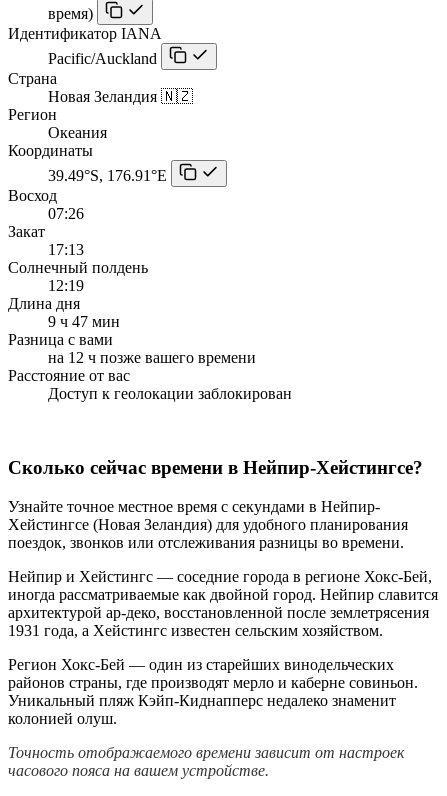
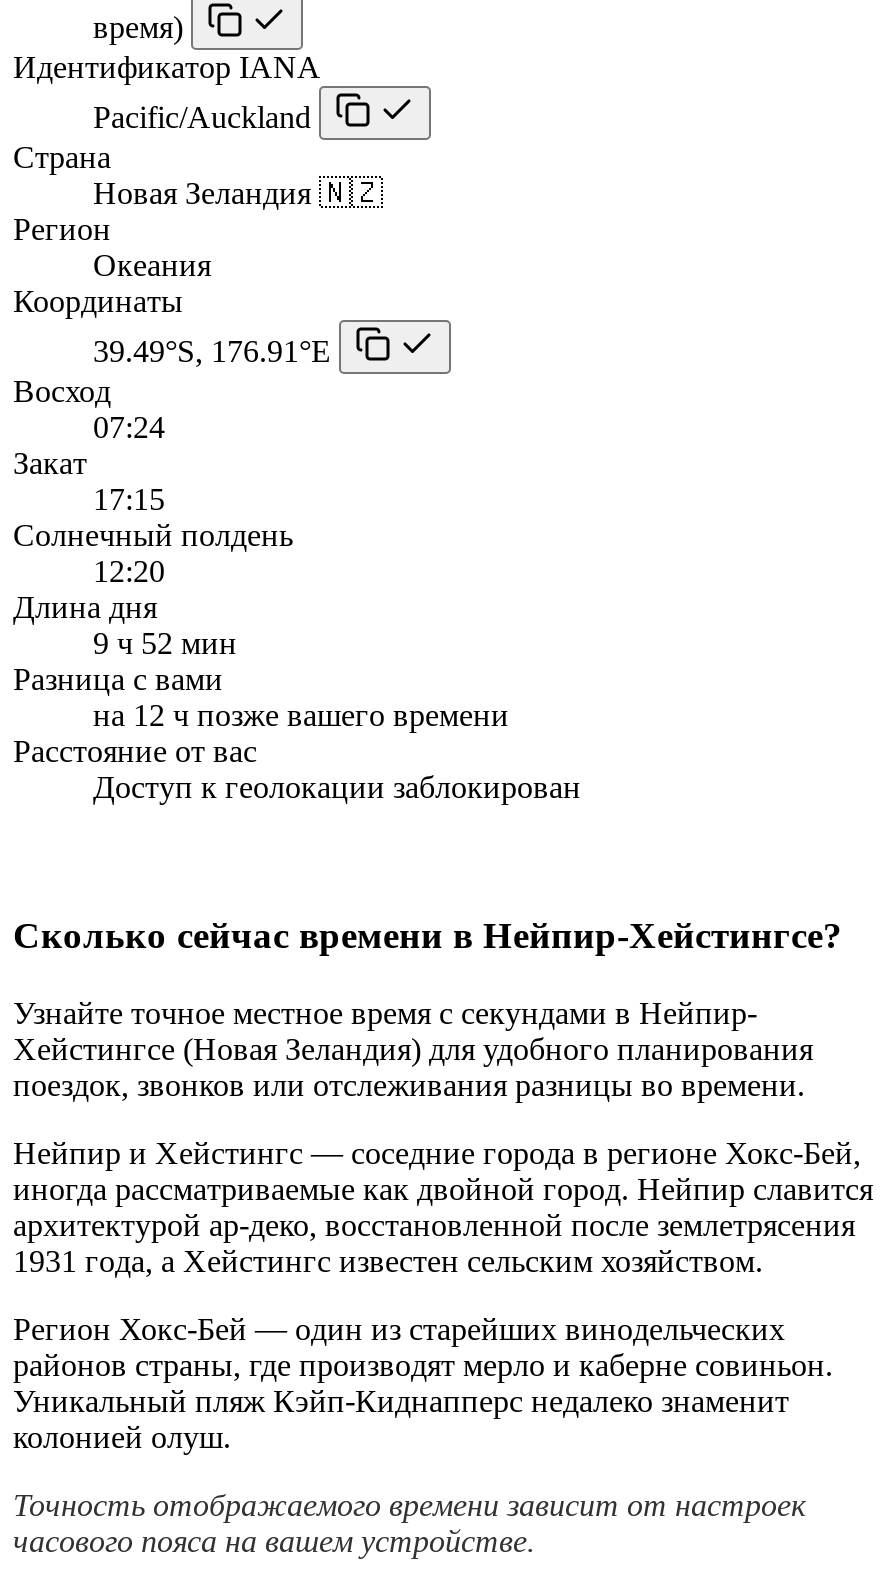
[48,205,84,222] 07:26 -> [93,409,165,443] 07:24
[48,241,84,258] 17:13 -> [93,481,165,515] 17:15
[48,277,84,294] 12:19 -> [93,553,165,587] 12:20
[48,313,120,330] 9 ч 47 мин -> [93,625,237,659] 9 ч 52 мин

